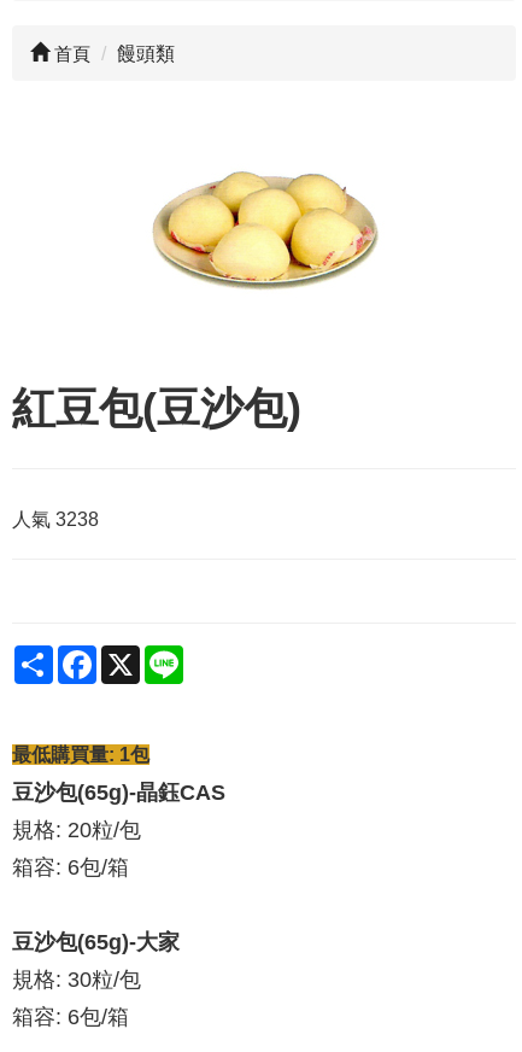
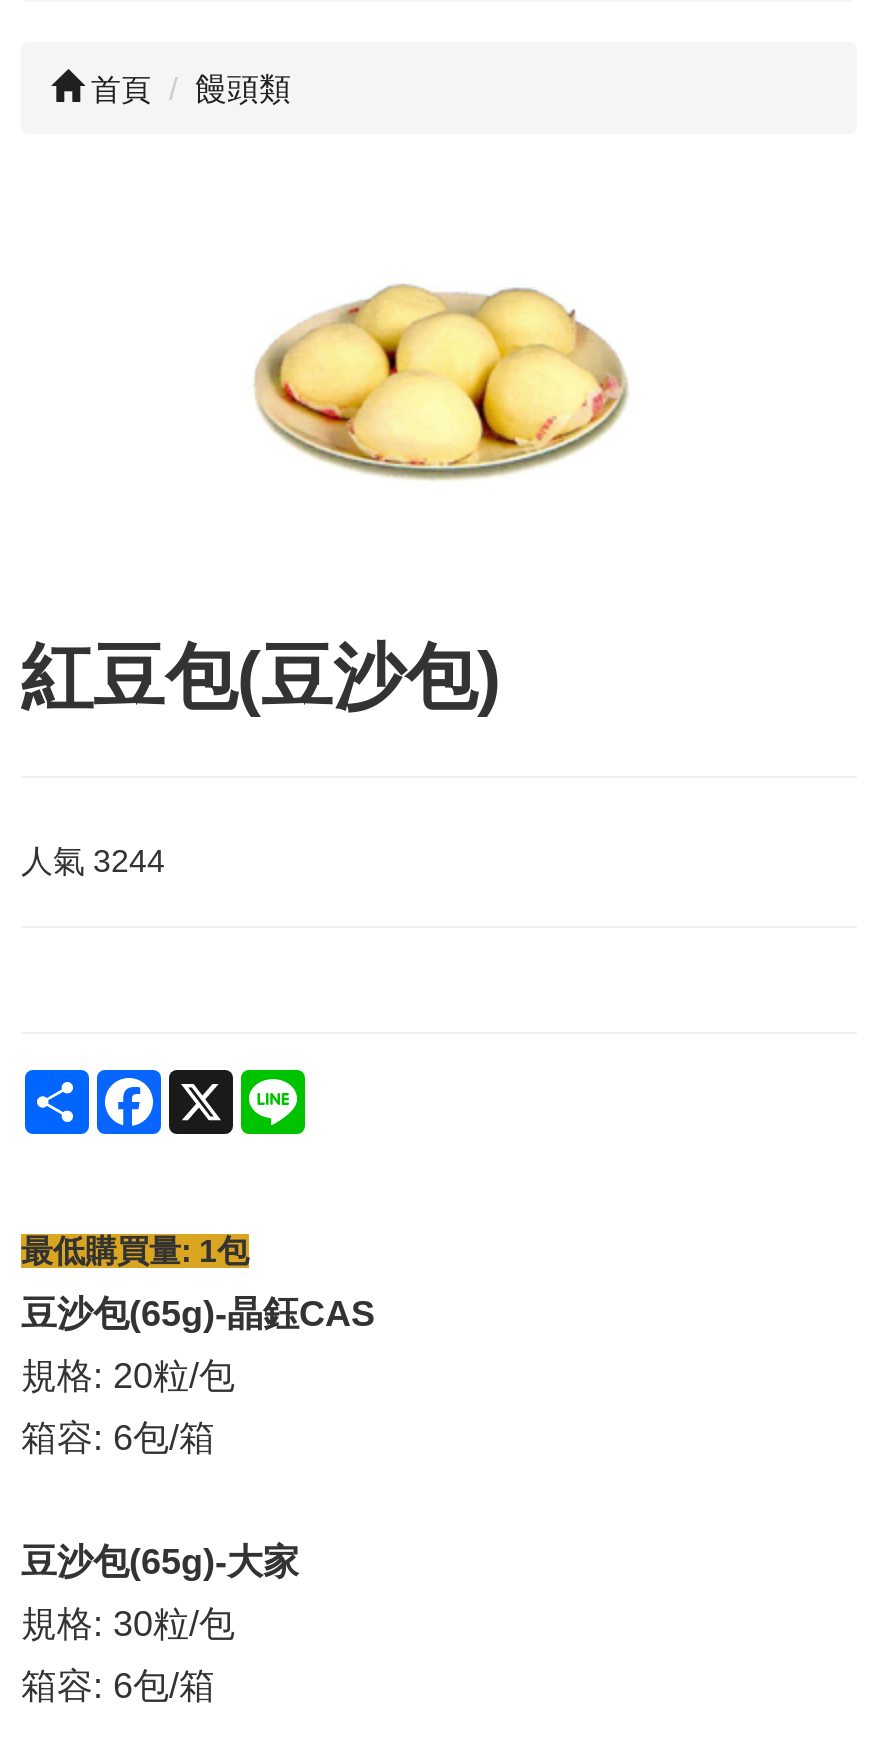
[12,509,99,529] 人氣3238 -> [21,844,165,878] 人氣3244

